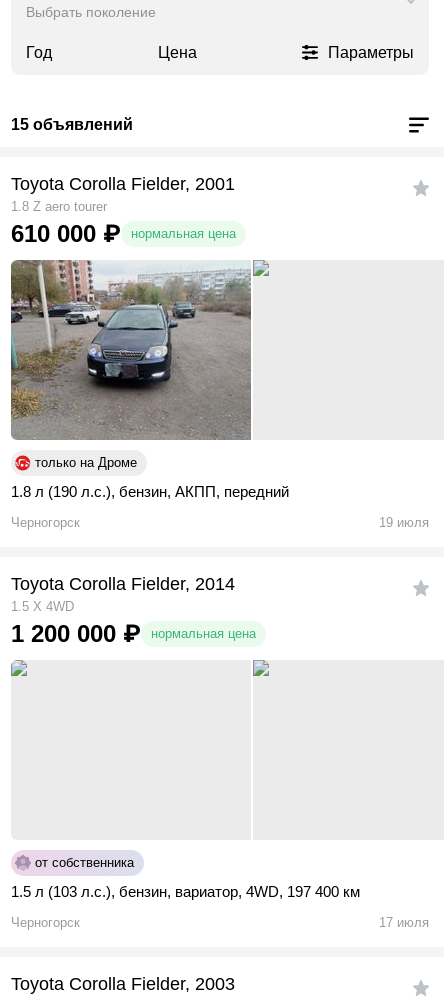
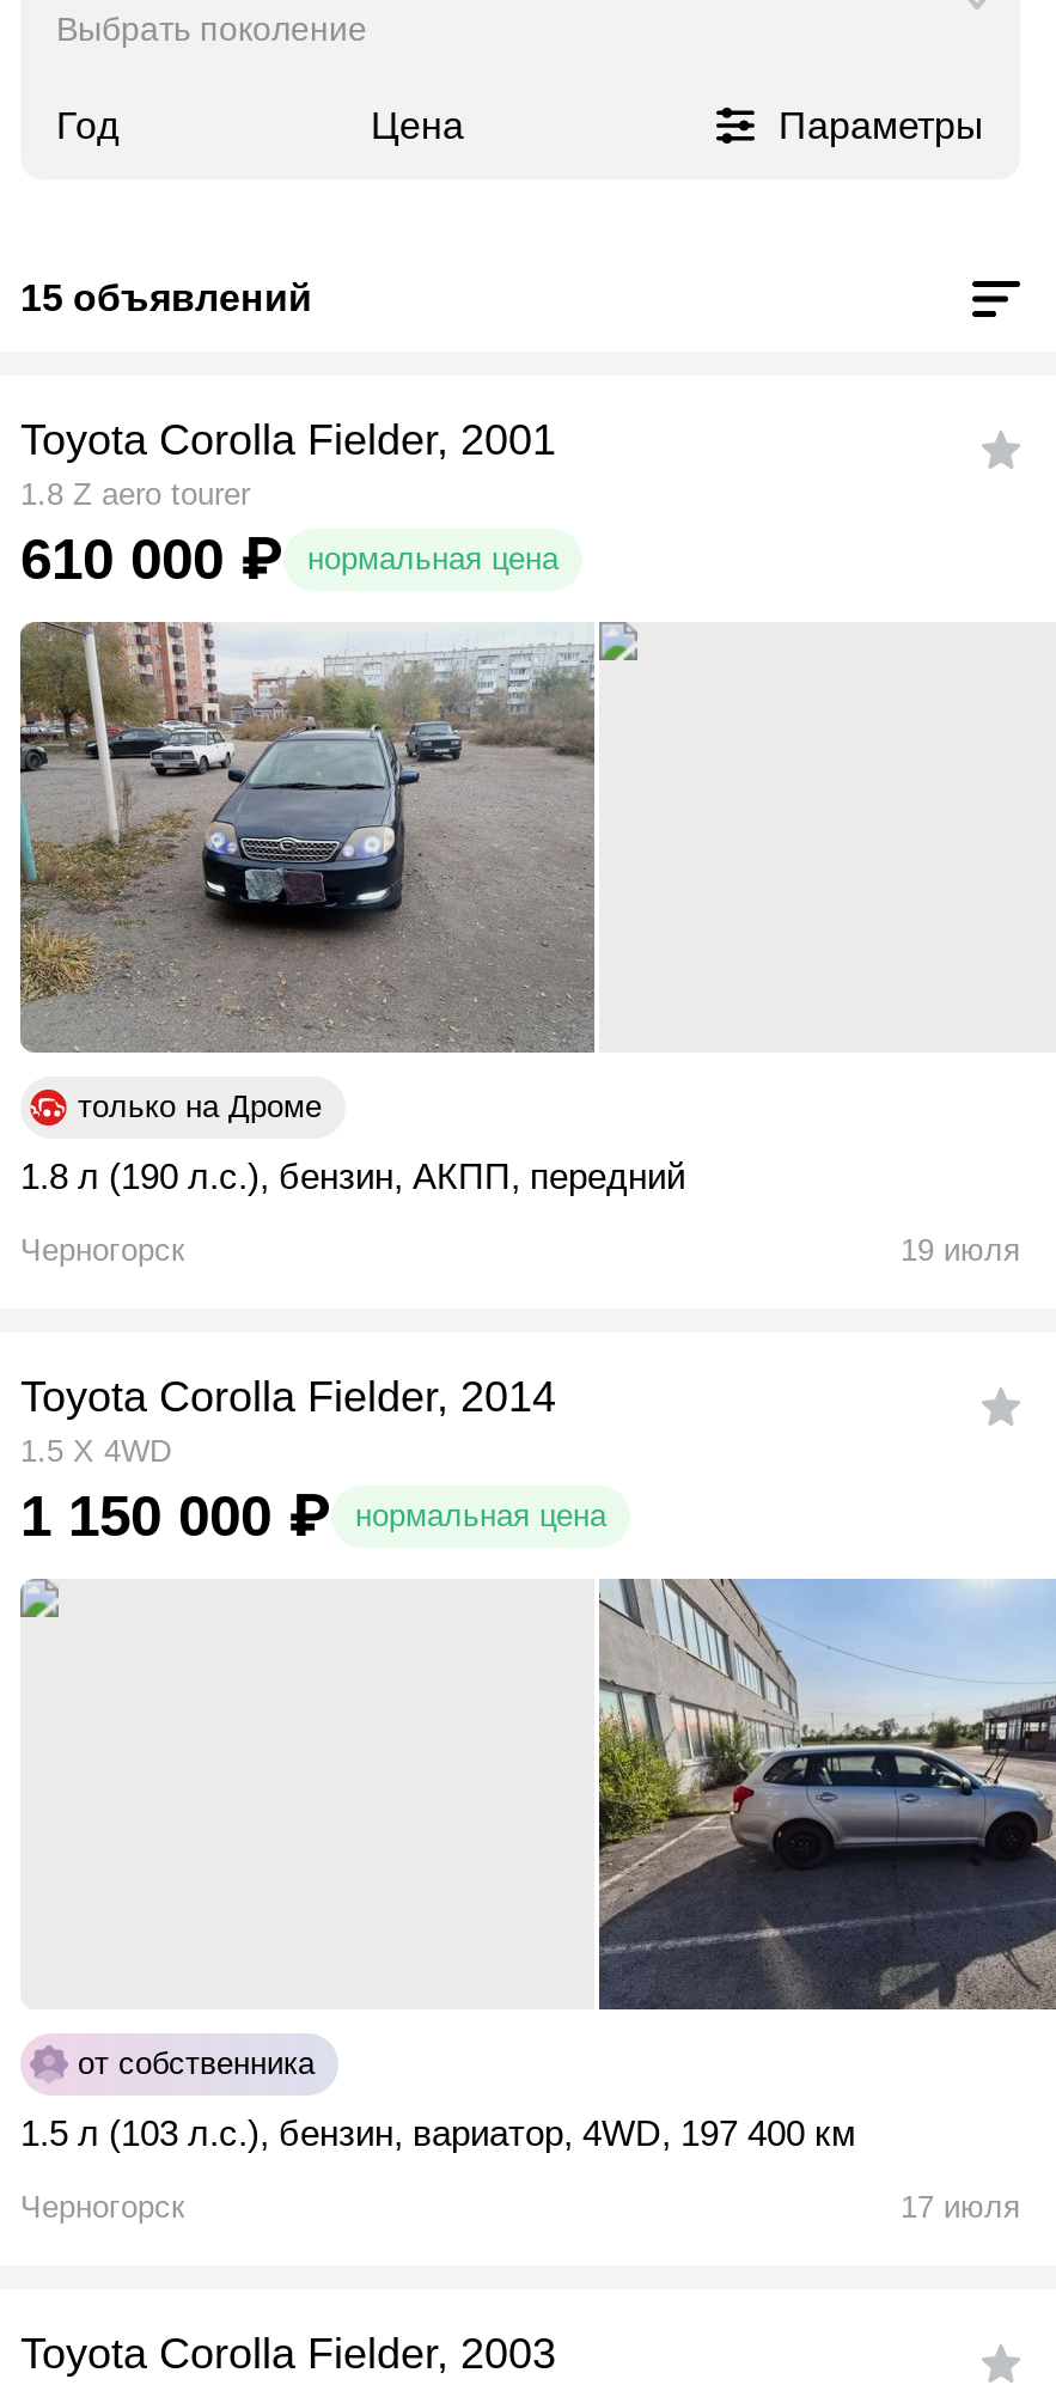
[11,620,256,647] 1 200 000 ₽ нормальная цена -> [20,1483,606,1548] 1 150 000 ₽ нормальная цена
none -> [597,1576,1049,2012] [image]

